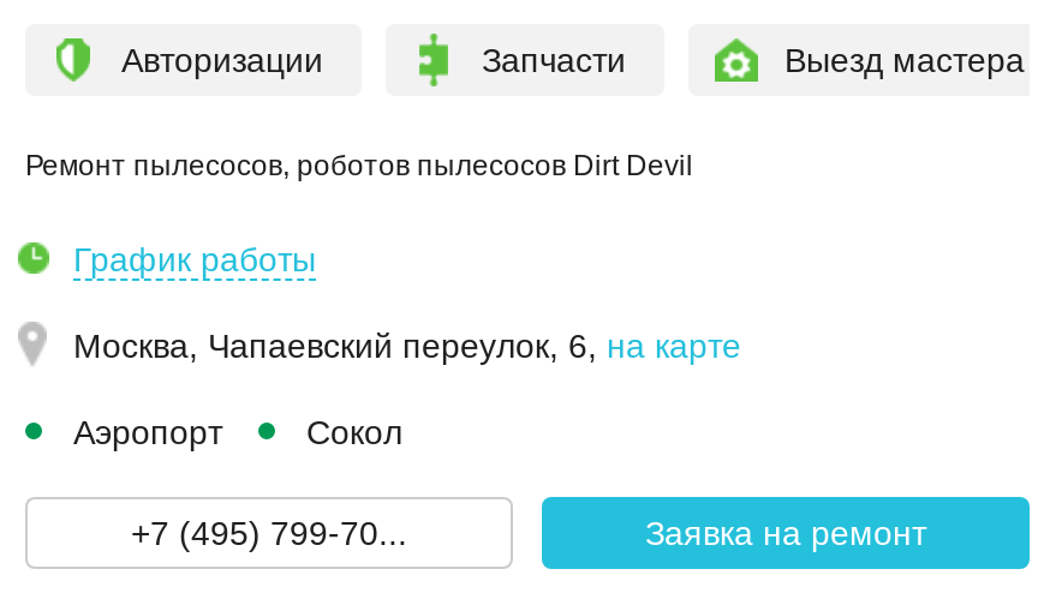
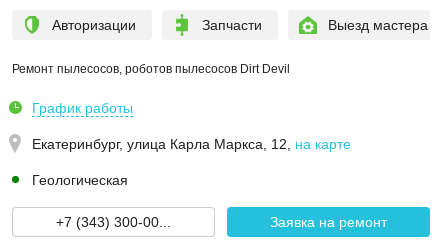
[73,327,741,365] Москва, Чапаевский переулок, 6, на карте -> [32,136,351,152] Екатеринбург, улица Карла Маркса, 12, на карте
[73,413,402,451] Аэропорт | Сокол -> [32,172,128,188] Геологическая
[131,514,407,552] +7 (495) 799-70... -> [56,214,171,230] +7 (343) 300-00...

